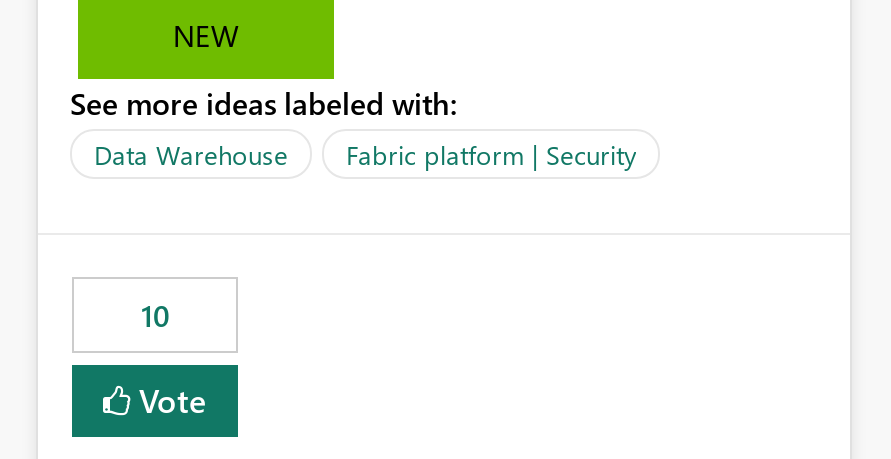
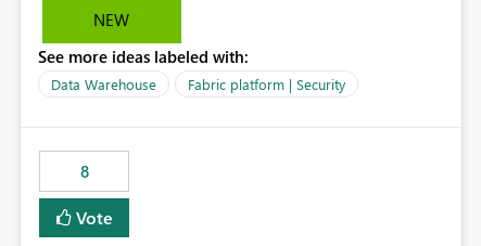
[141,296,169,336] 10 -> [80,161,88,182] 8

